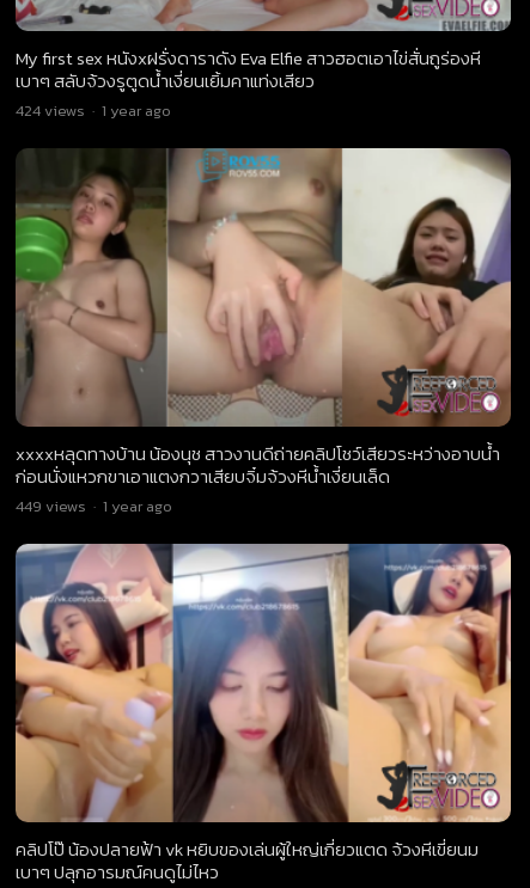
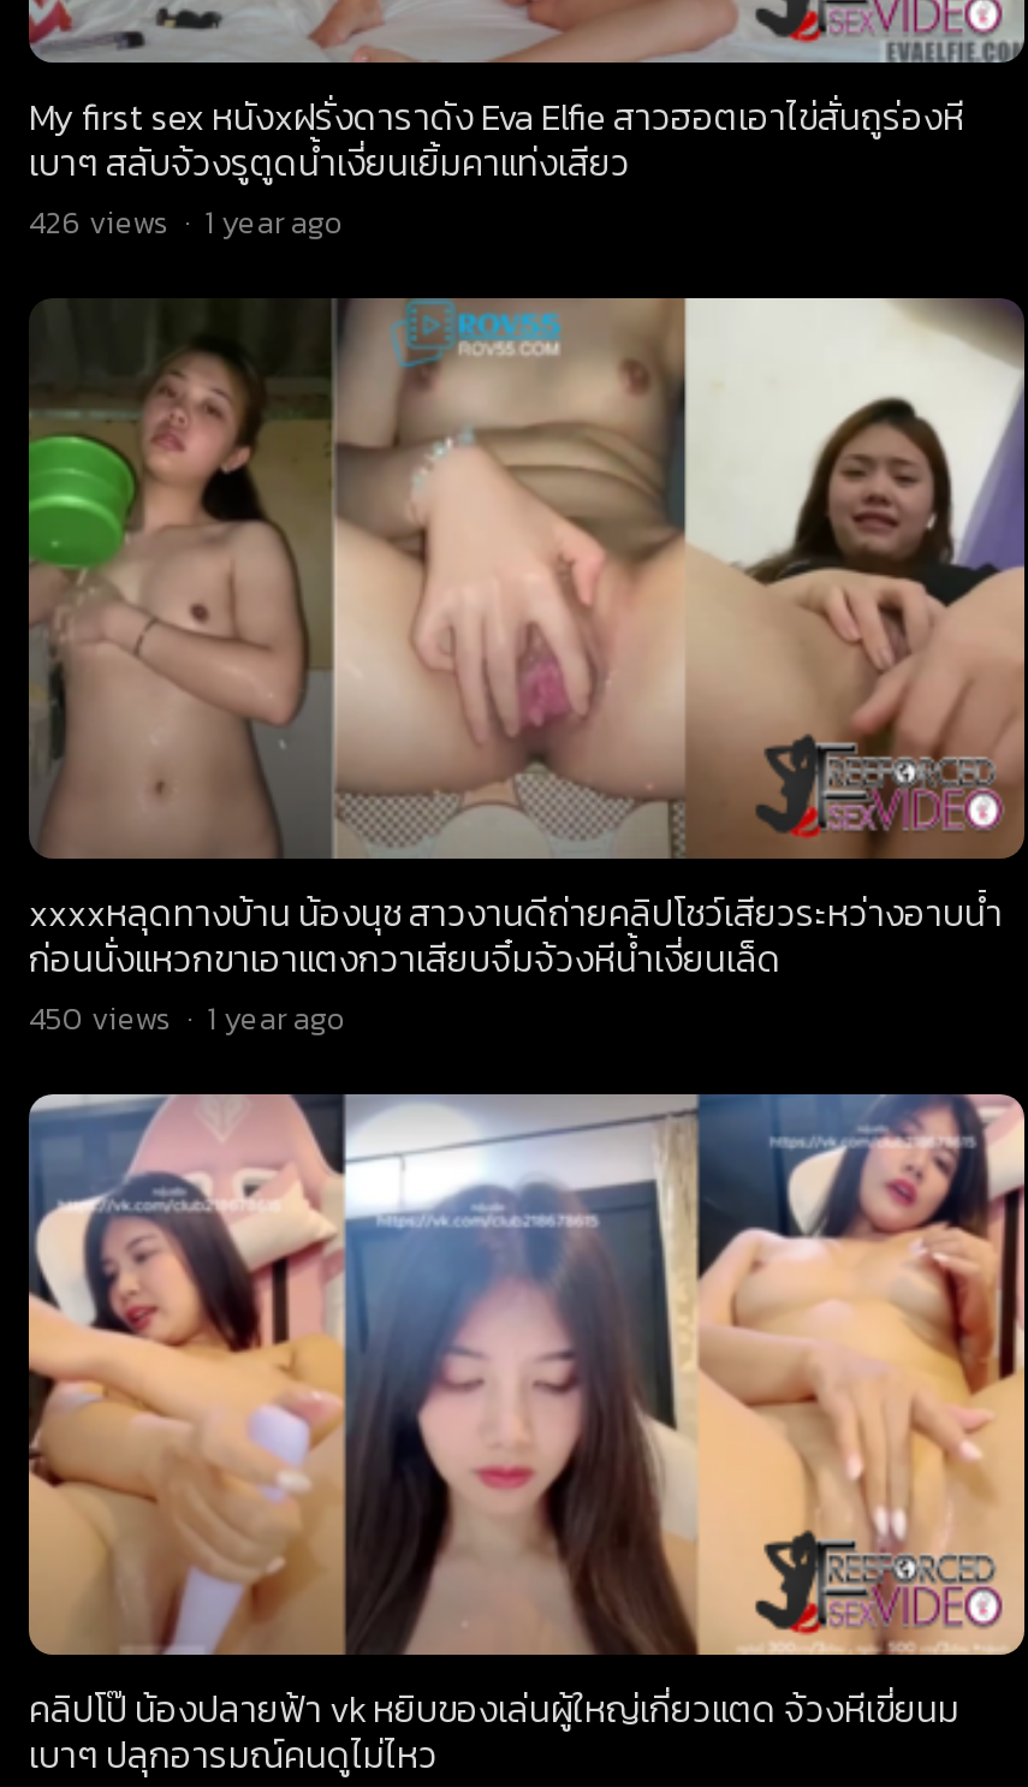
[16,99,171,122] 424 views · 1 year ago -> [29,199,344,245] 426 views · 1 year ago
[16,495,172,517] 449 views · 1 year ago -> [29,995,346,1041] 450 views · 1 year ago

